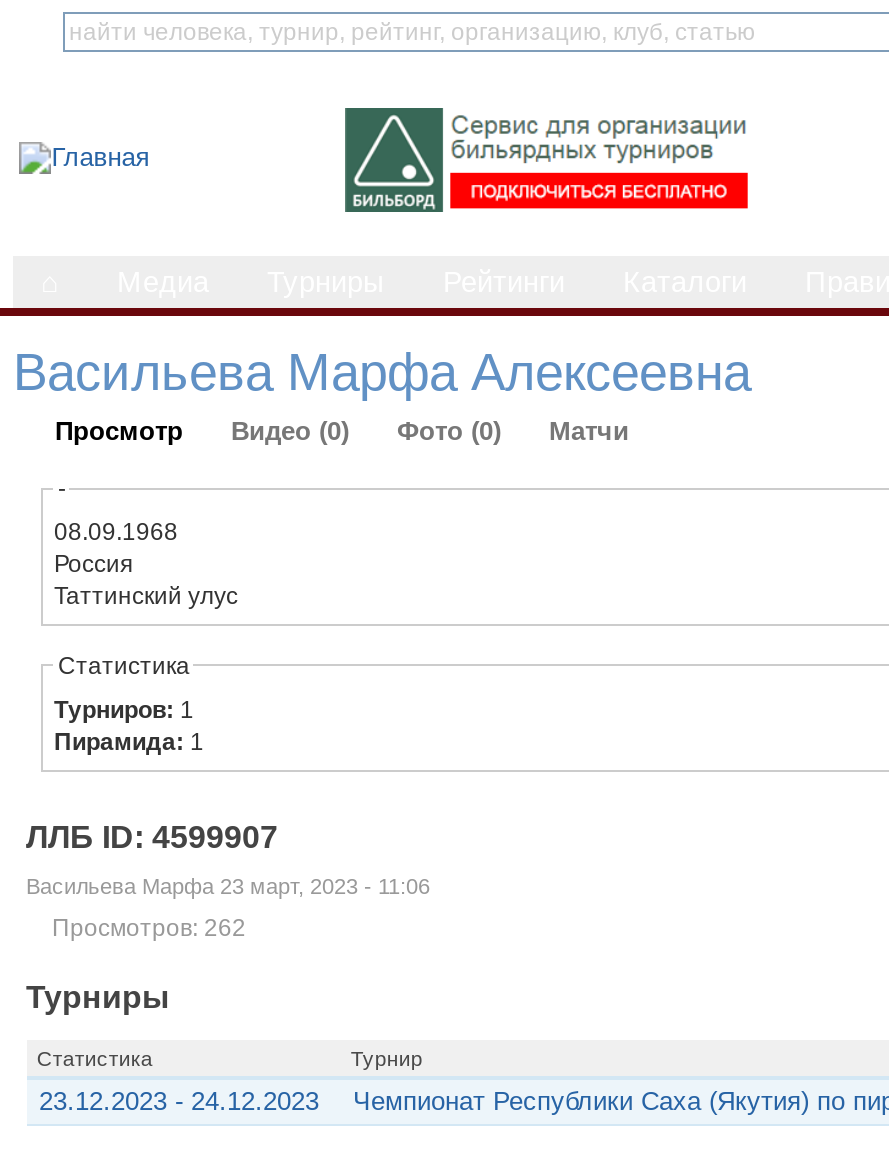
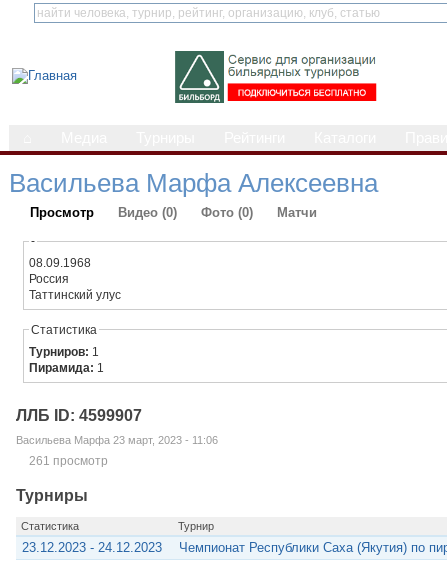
[52,913,246,941] Просмотров: 262 -> [28,454,107,468] 261 просмотр

